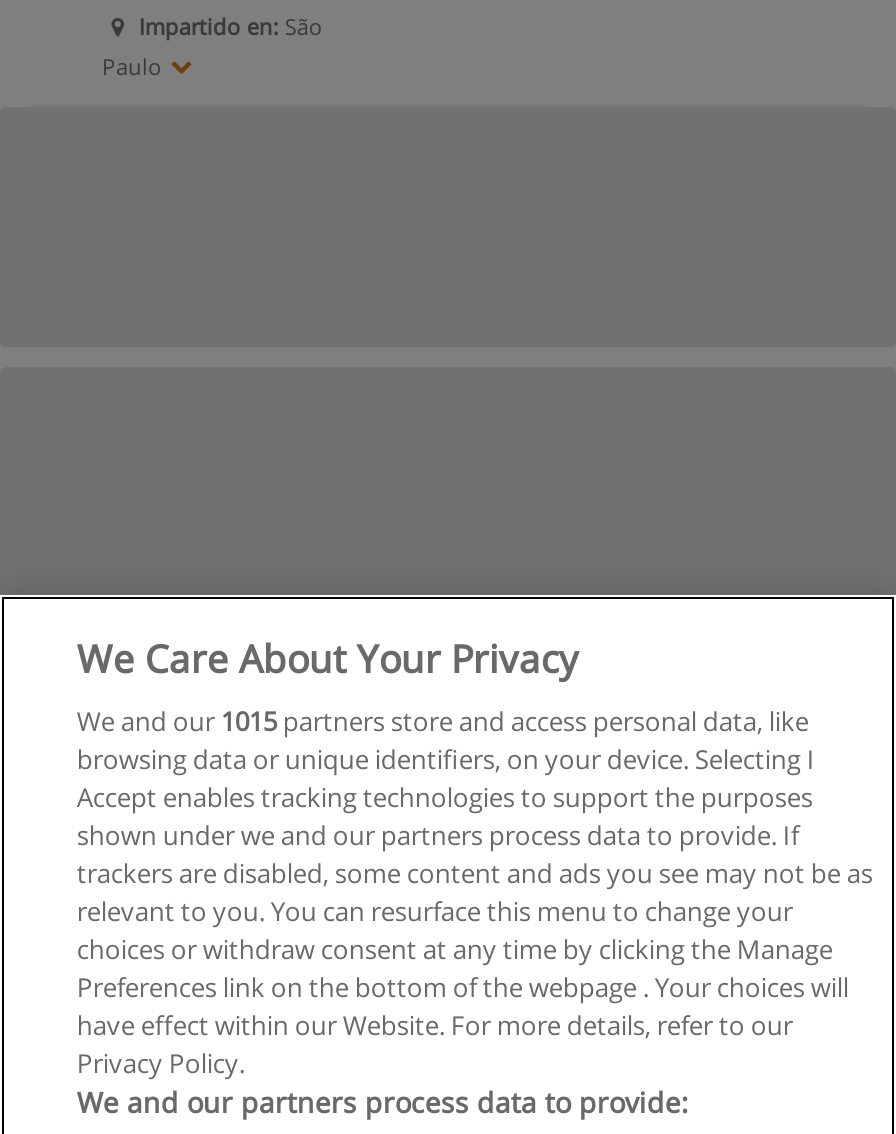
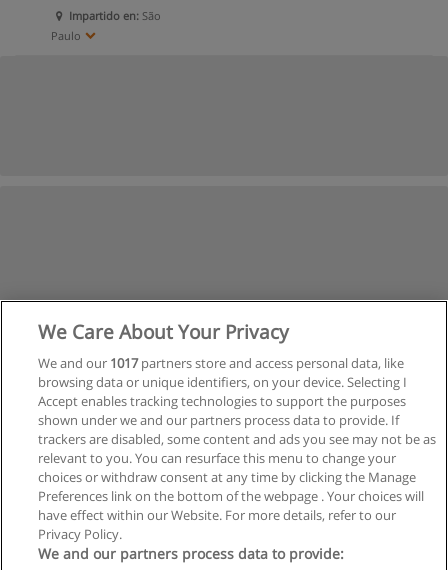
[77,703,809,739] We and our 1015 partners store and access personal data, like -> [38,354,404,372] We and our 1017 partners store and access personal data, like

